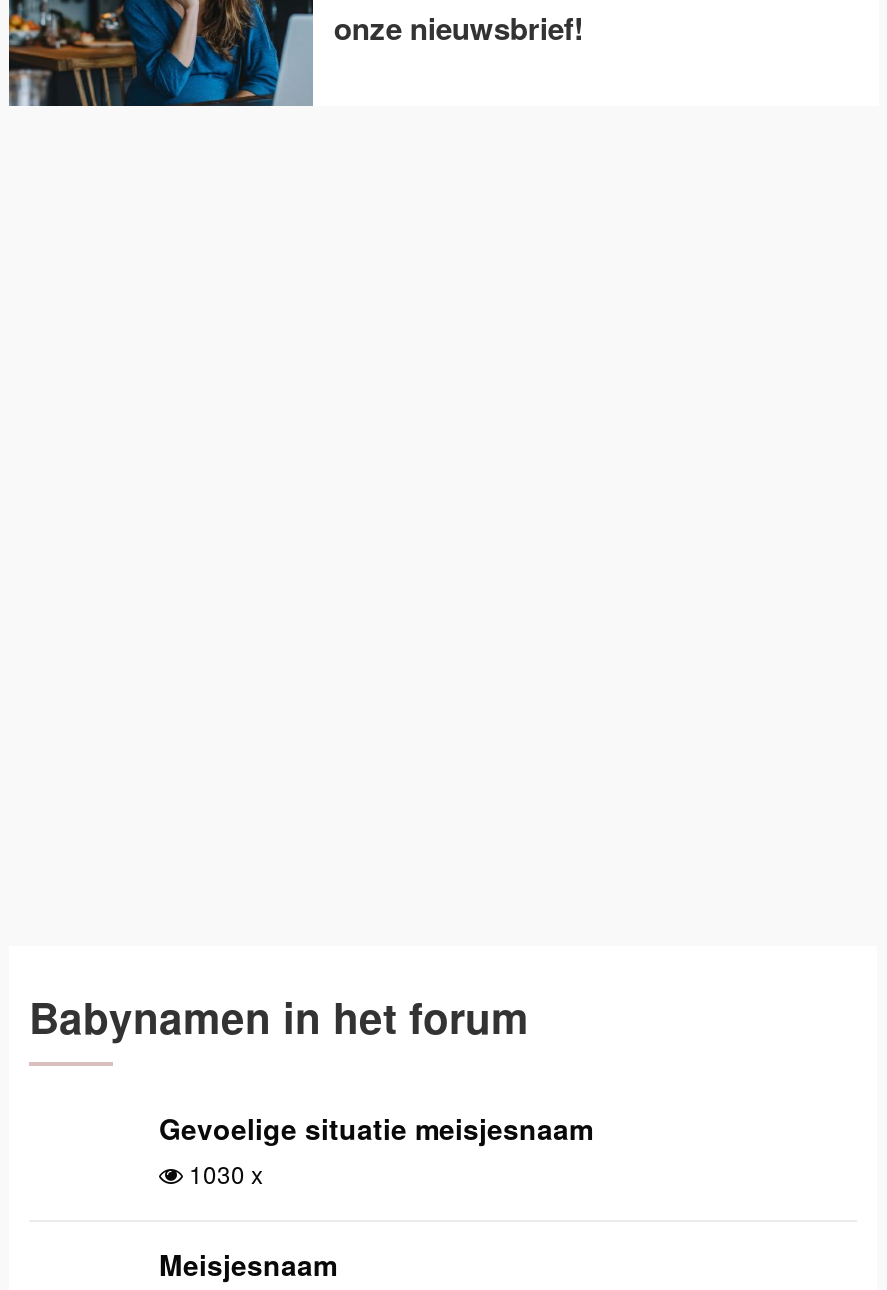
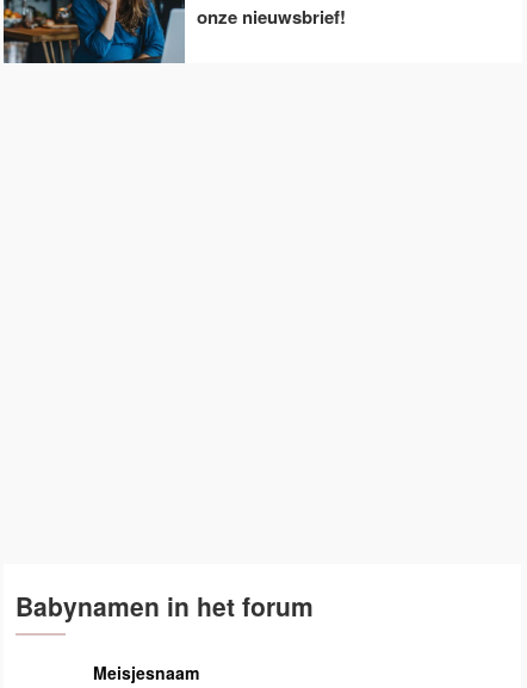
[159,1108,593,1190] Gevoelige situatie meisjesnaam | 1030 x -> none

